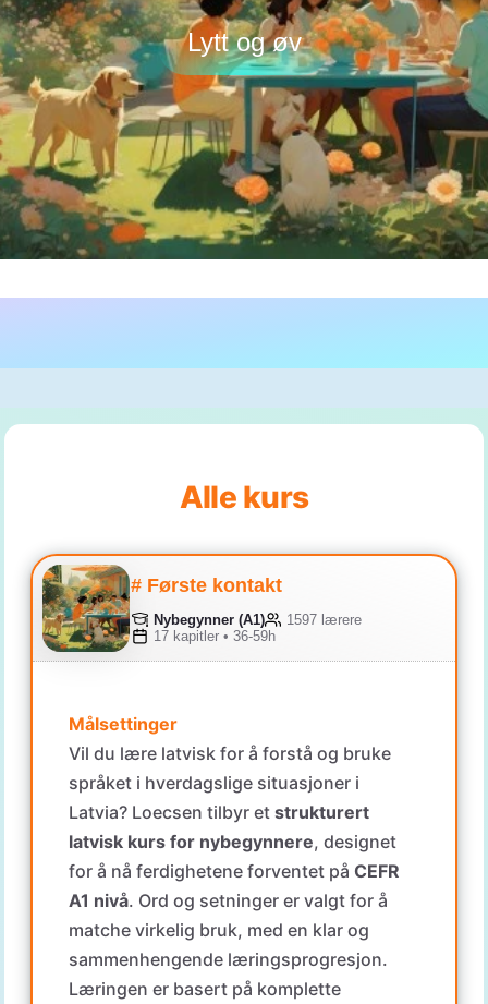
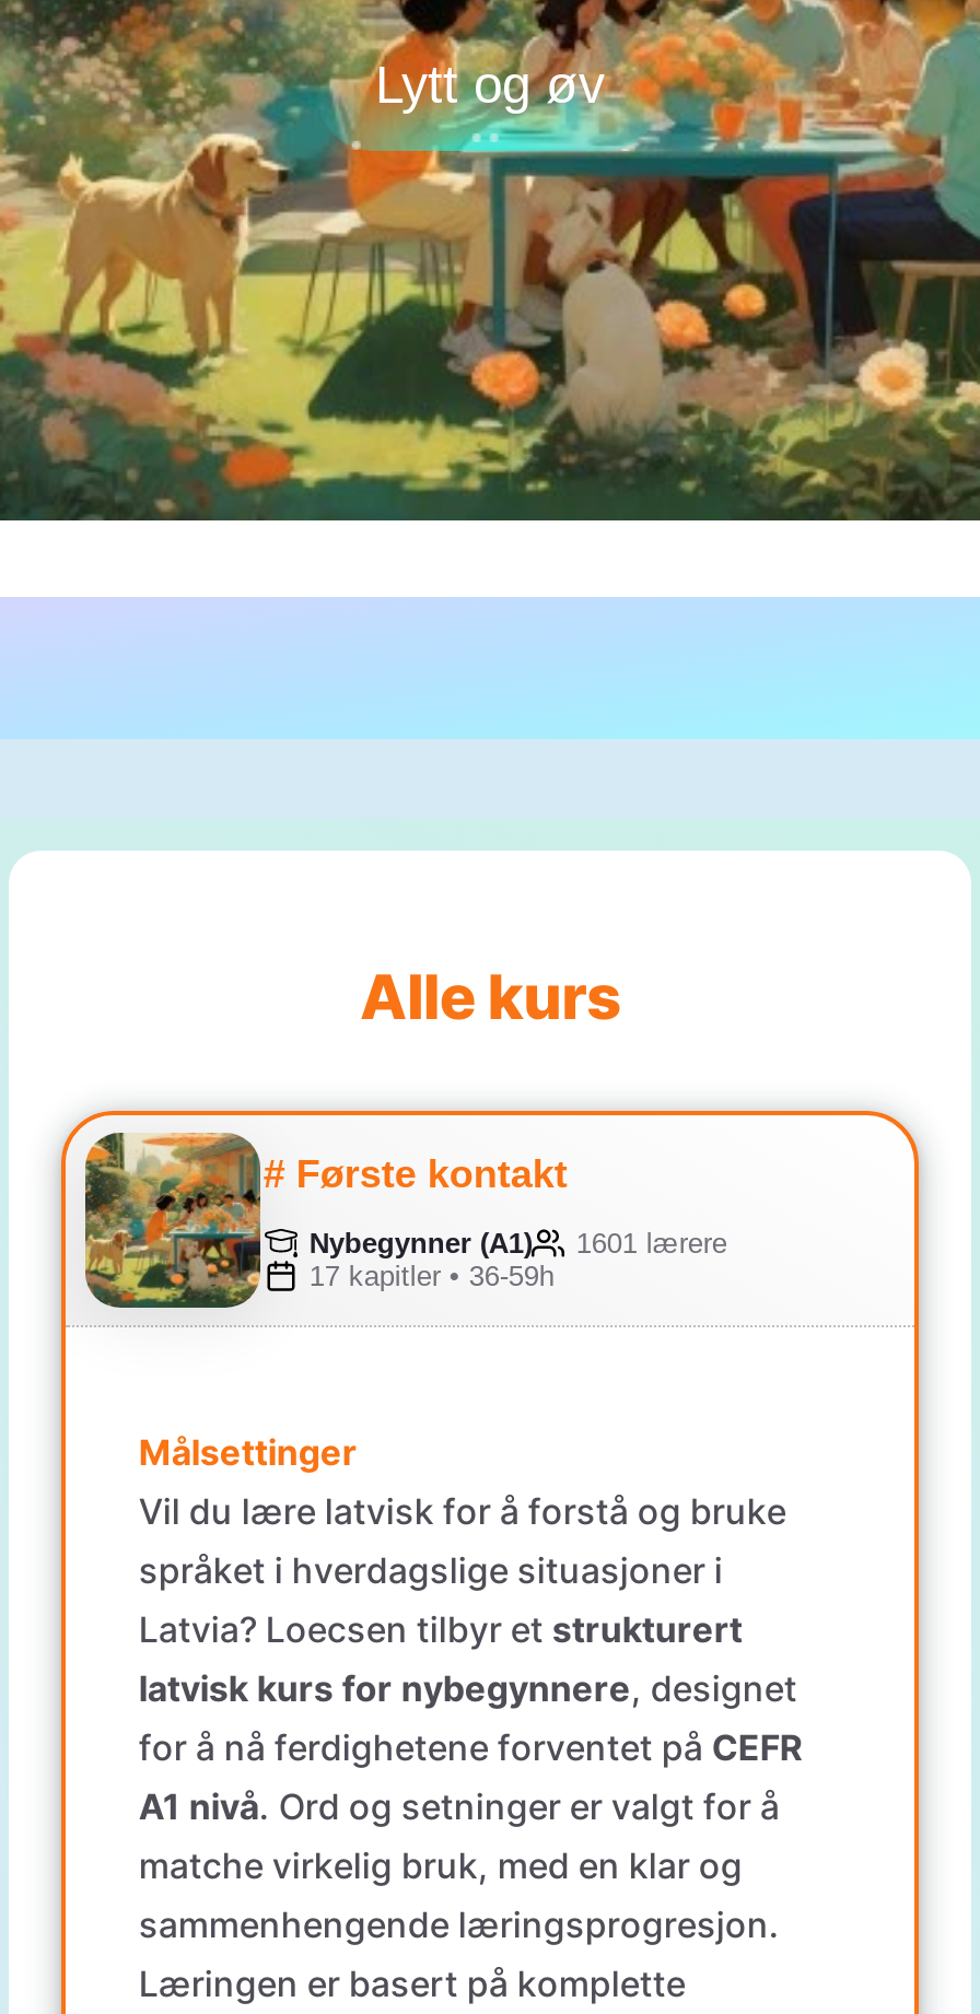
[154,611,362,627] Nybegynner (A1) 1597 lærere -> [309,1226,727,1258] Nybegynner (A1) 1601 lærere

